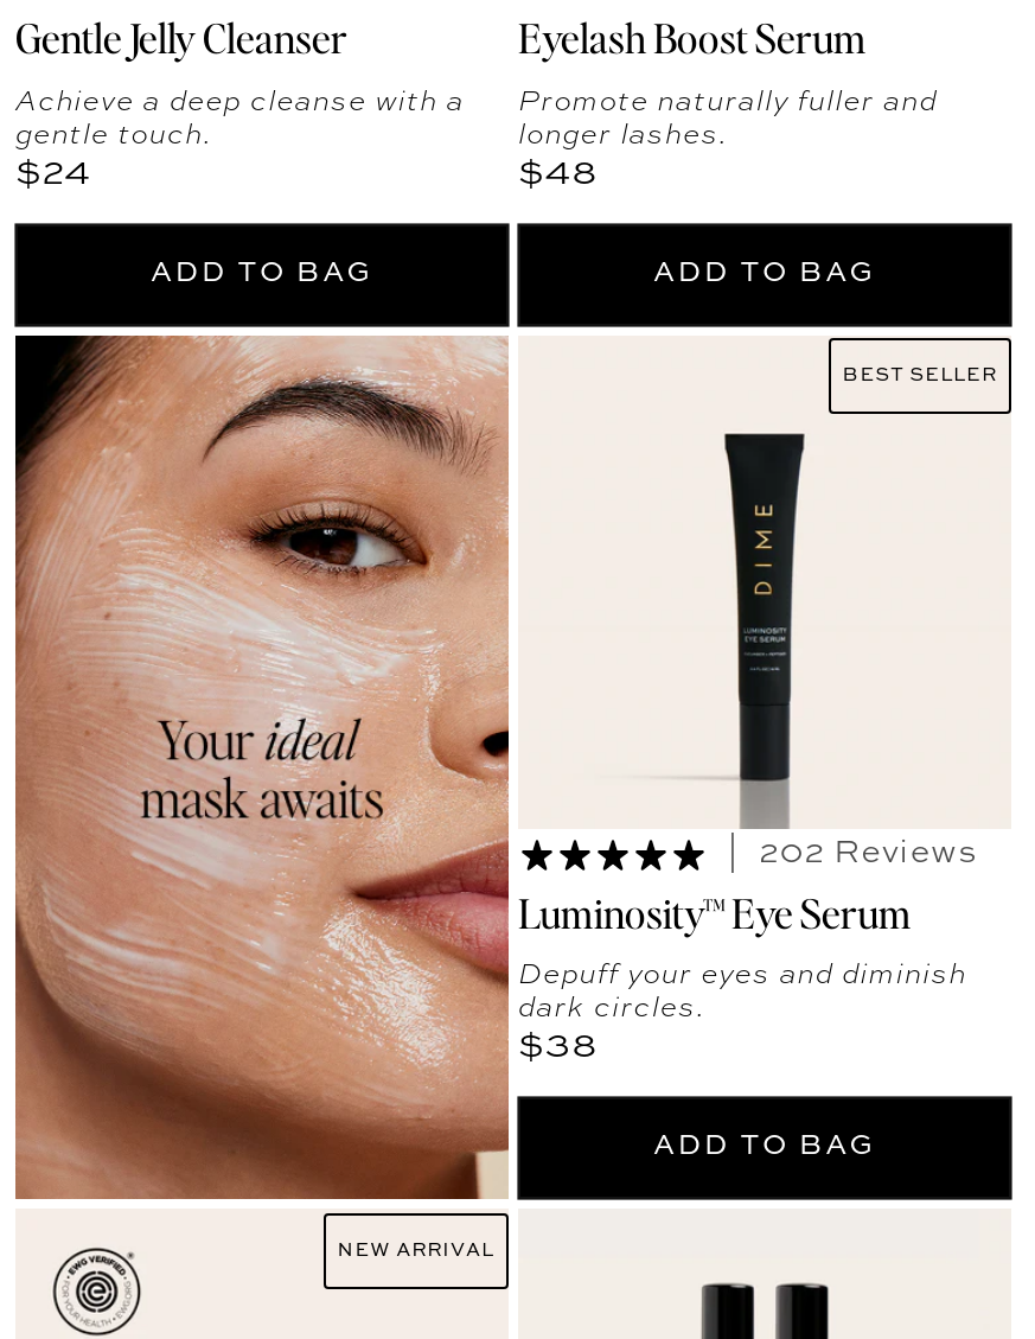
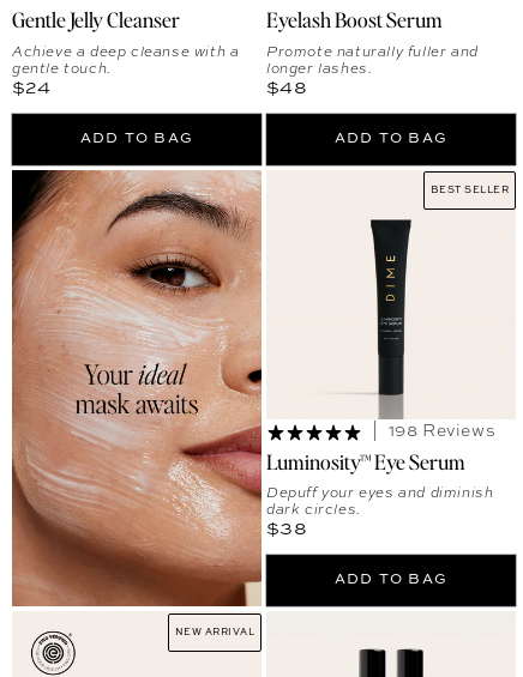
[759,836,979,869] 202 Reviews -> [388,423,496,440] 198 Reviews

